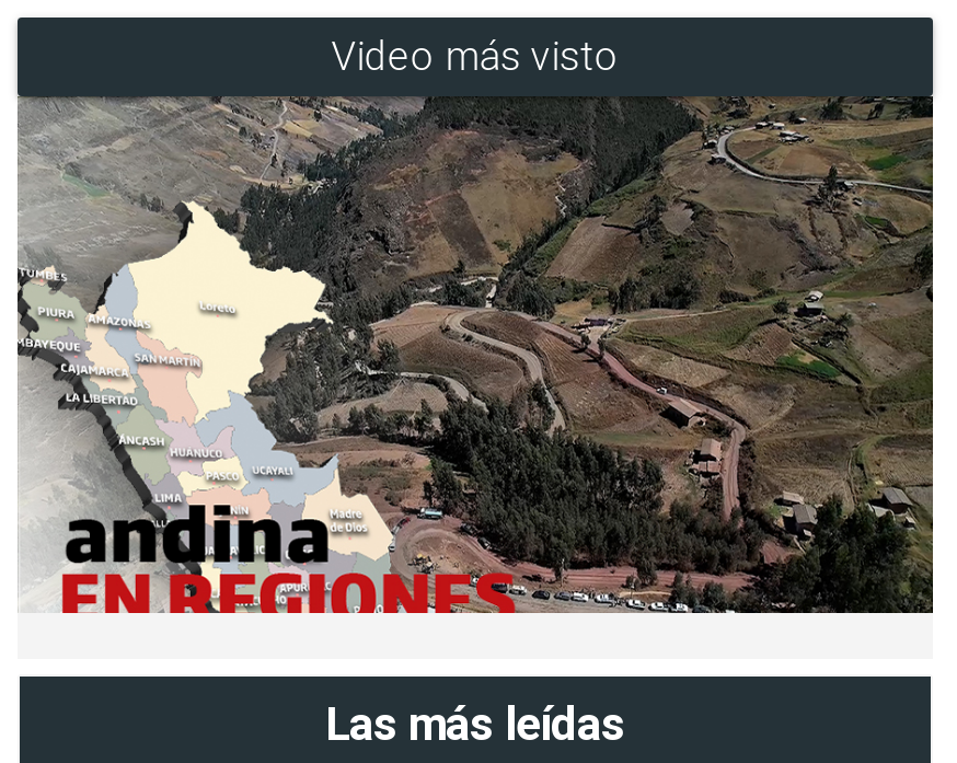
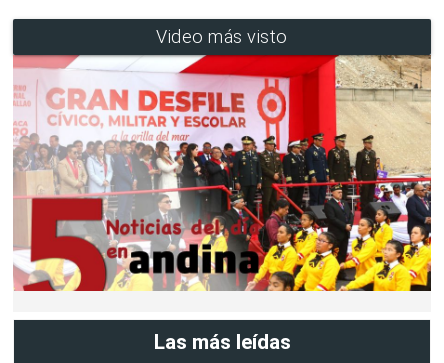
[15,96,935,615] [image] -> [13,54,432,292] [image]

